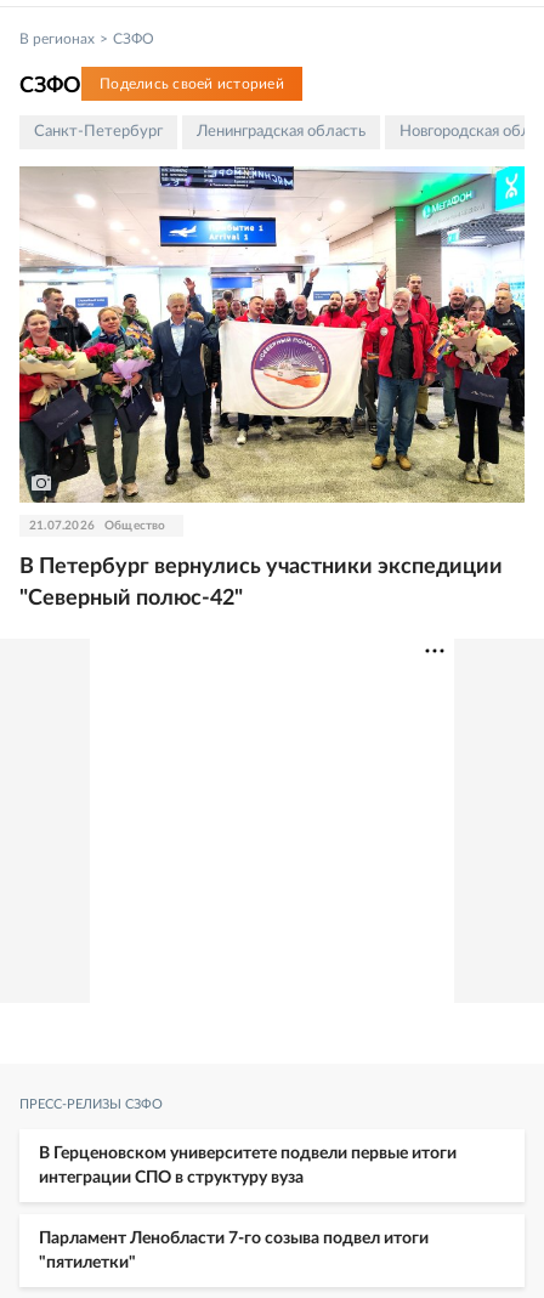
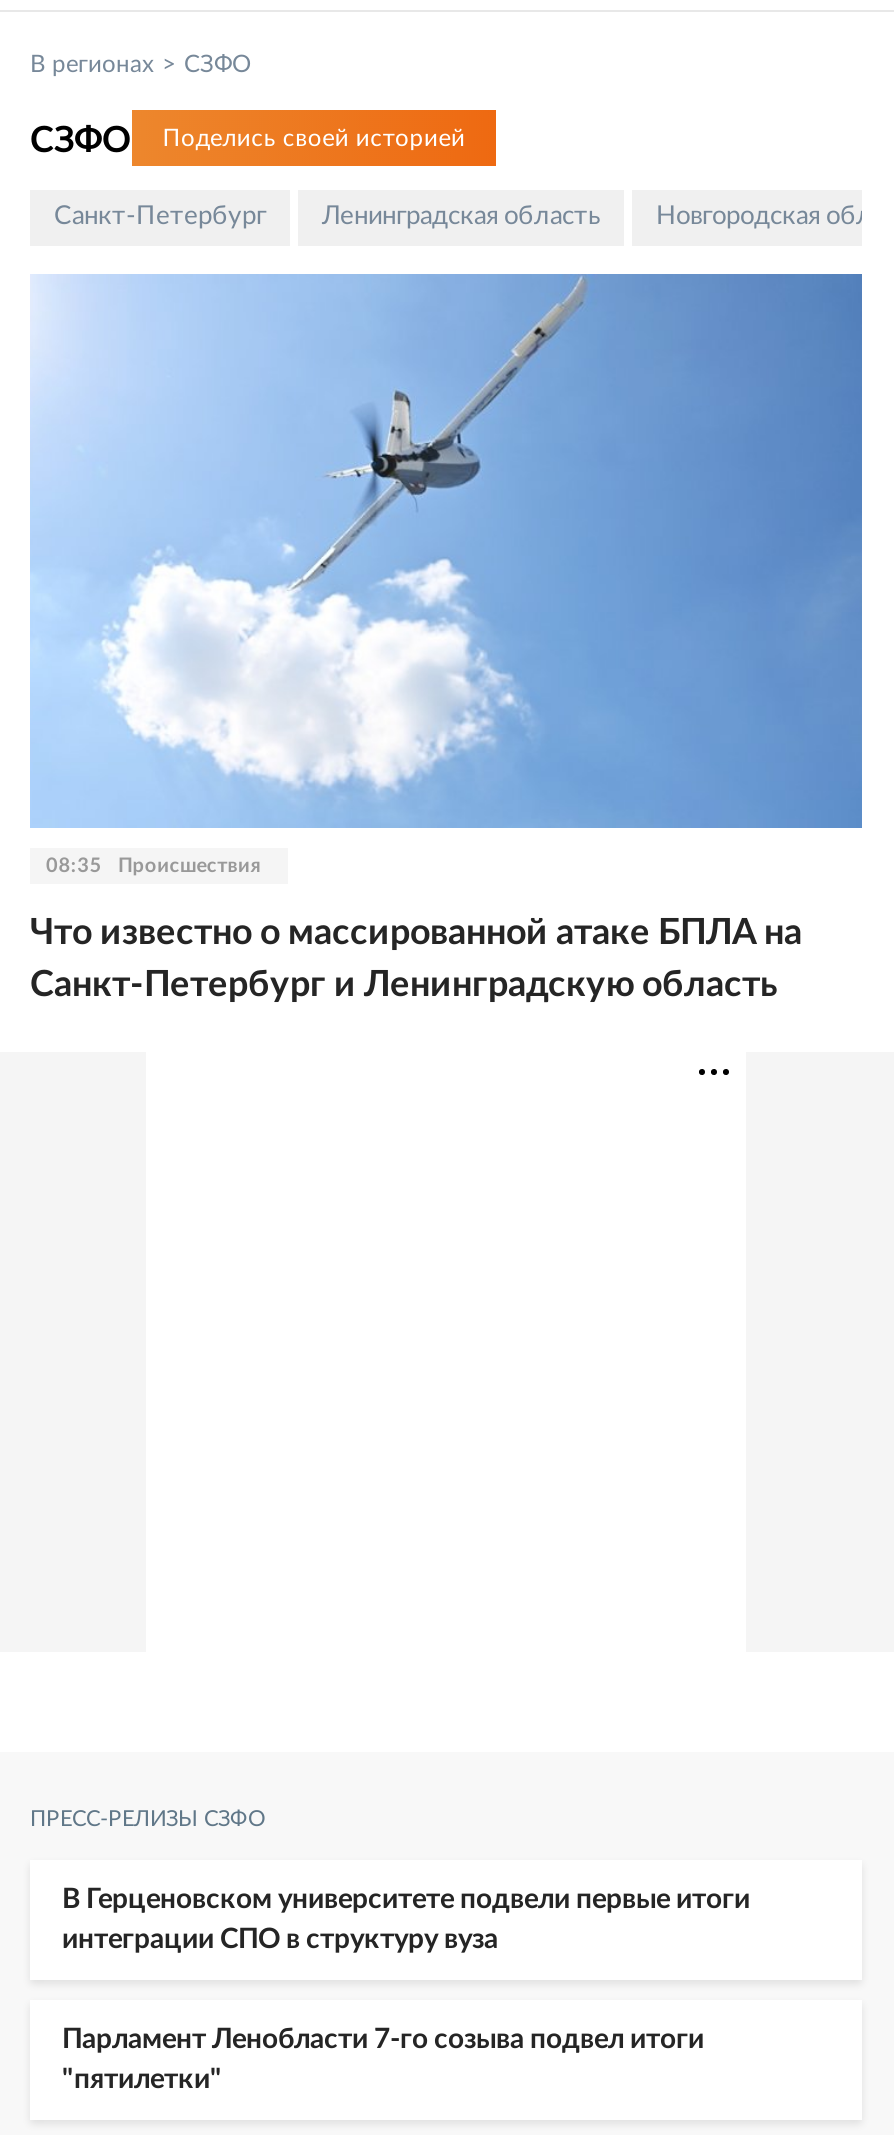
[18,165,526,532] [image] | 21.07.2026 | Общество -> [28,272,864,877] [image] | 08:35 | Происшествия
[19,556,503,610] В Петербург вернулись участники экспедиции | "Северный полюс-42" -> [30,917,802,1005] Что известно о массированной атаке БПЛА на | Санкт-Петербург и Ленинградскую область

